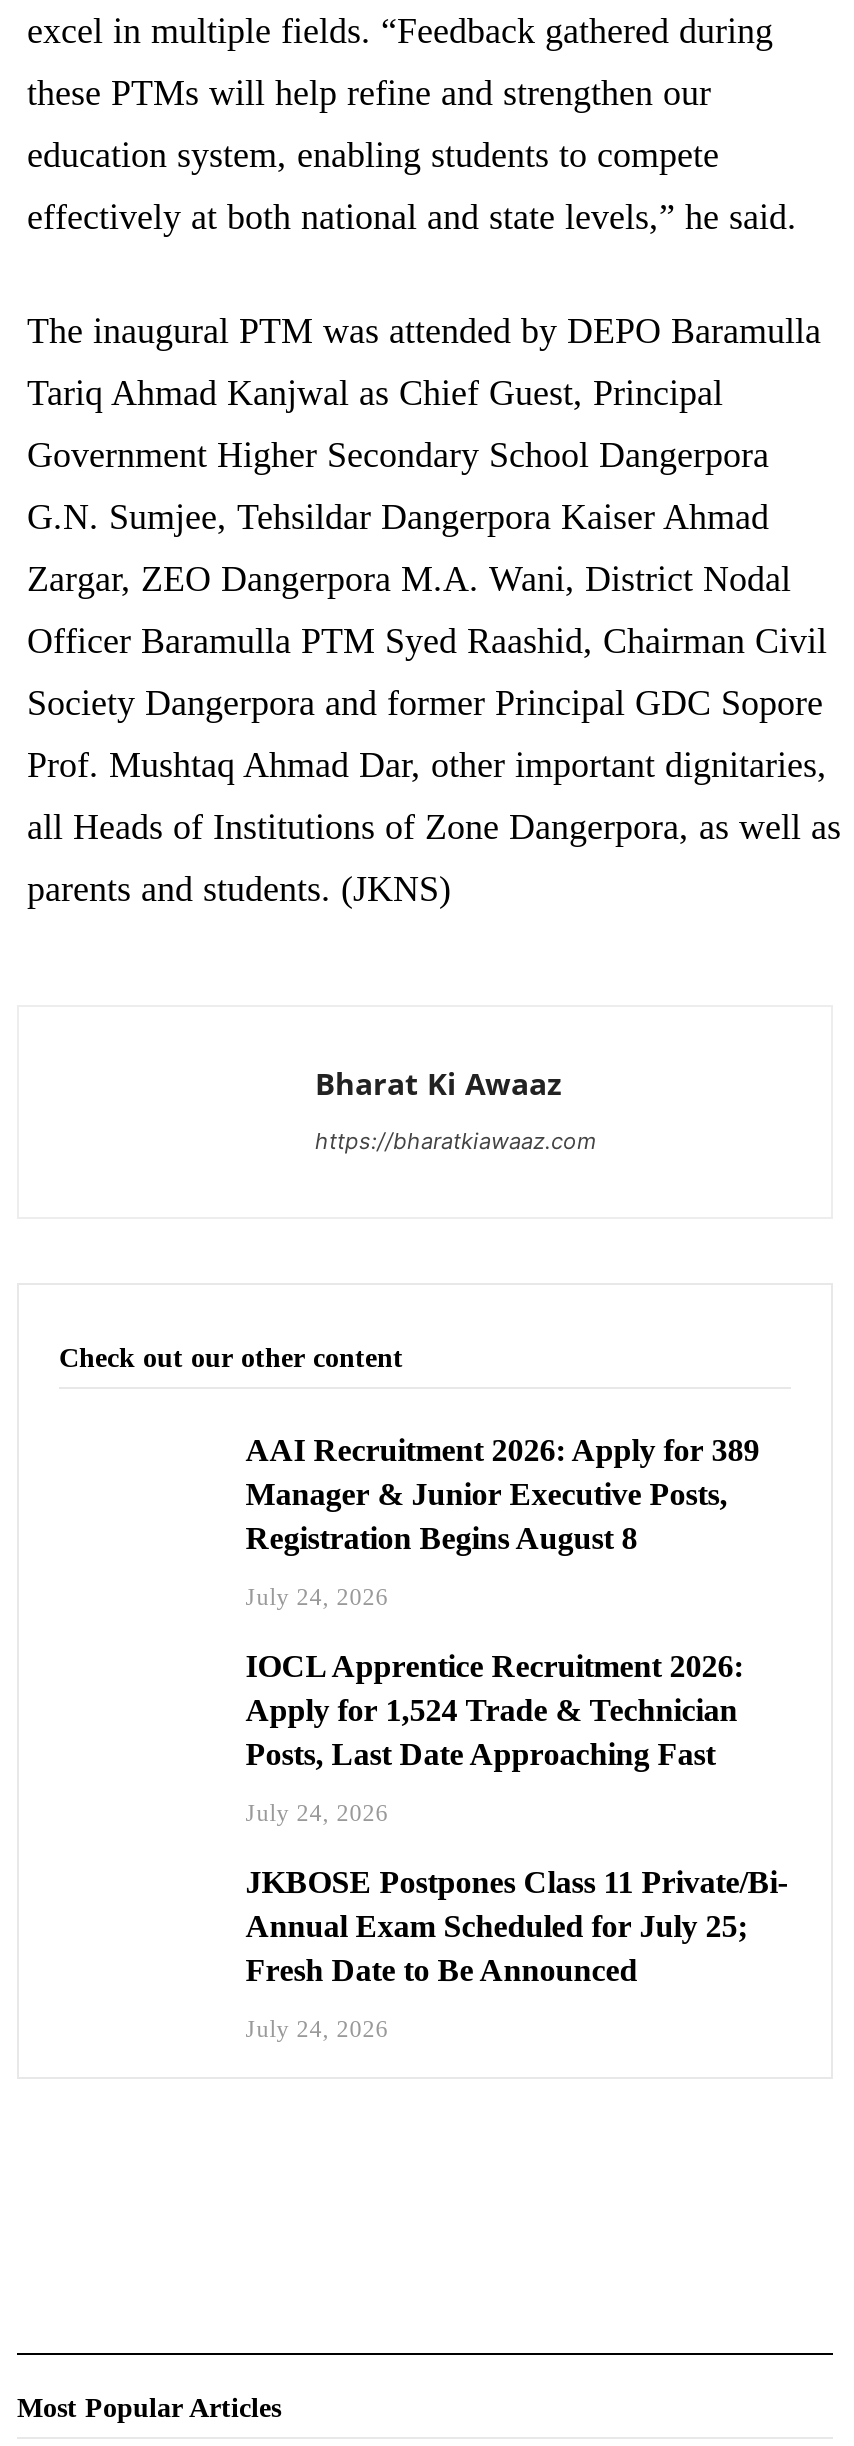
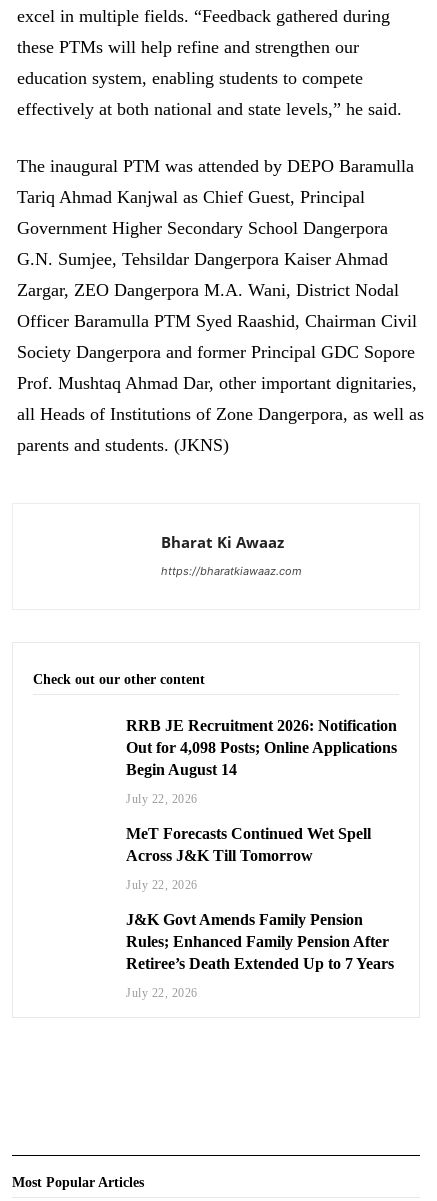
[245,1434,759,1556] AAI Recruitment 2026: Apply for 389 | Manager & Junior Executive Posts, | Registration Begins August 8 -> [126,717,397,778] RRB JE Recruitment 2026: Notification | Out for 4,098 Posts; Online Applications | Begin August 14
[245,1584,388,1612] July 24, 2026 -> [126,792,198,806] July 22, 2026
[245,1650,743,1772] IOCL Apprentice Recruitment 2026: | Apply for 1,524 Trade & Technician | Posts, Last Date Approaching Fast -> [126,825,371,864] MeT Forecasts Continued Wet Spell | Across J&K Till Tomorrow
[245,1800,388,1828] July 24, 2026 -> [126,878,198,892] July 22, 2026
[245,1866,787,1988] JKBOSE Postpones Class 11 Private/Bi- | Annual Exam Scheduled for July 25; | Fresh Date to Be Announced -> [126,911,394,972] J&K Govt Amends Family Pension | Rules; Enhanced Family Pension After | Retiree’s Death Extended Up to 7 Years
[245,2016,388,2044] July 24, 2026 -> [126,986,198,1000] July 22, 2026

